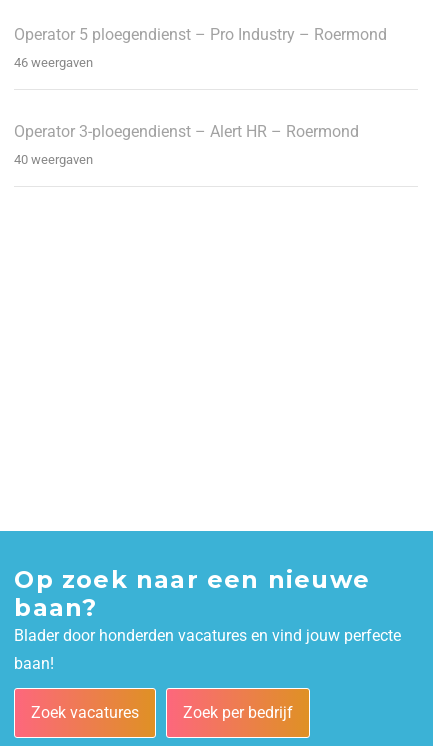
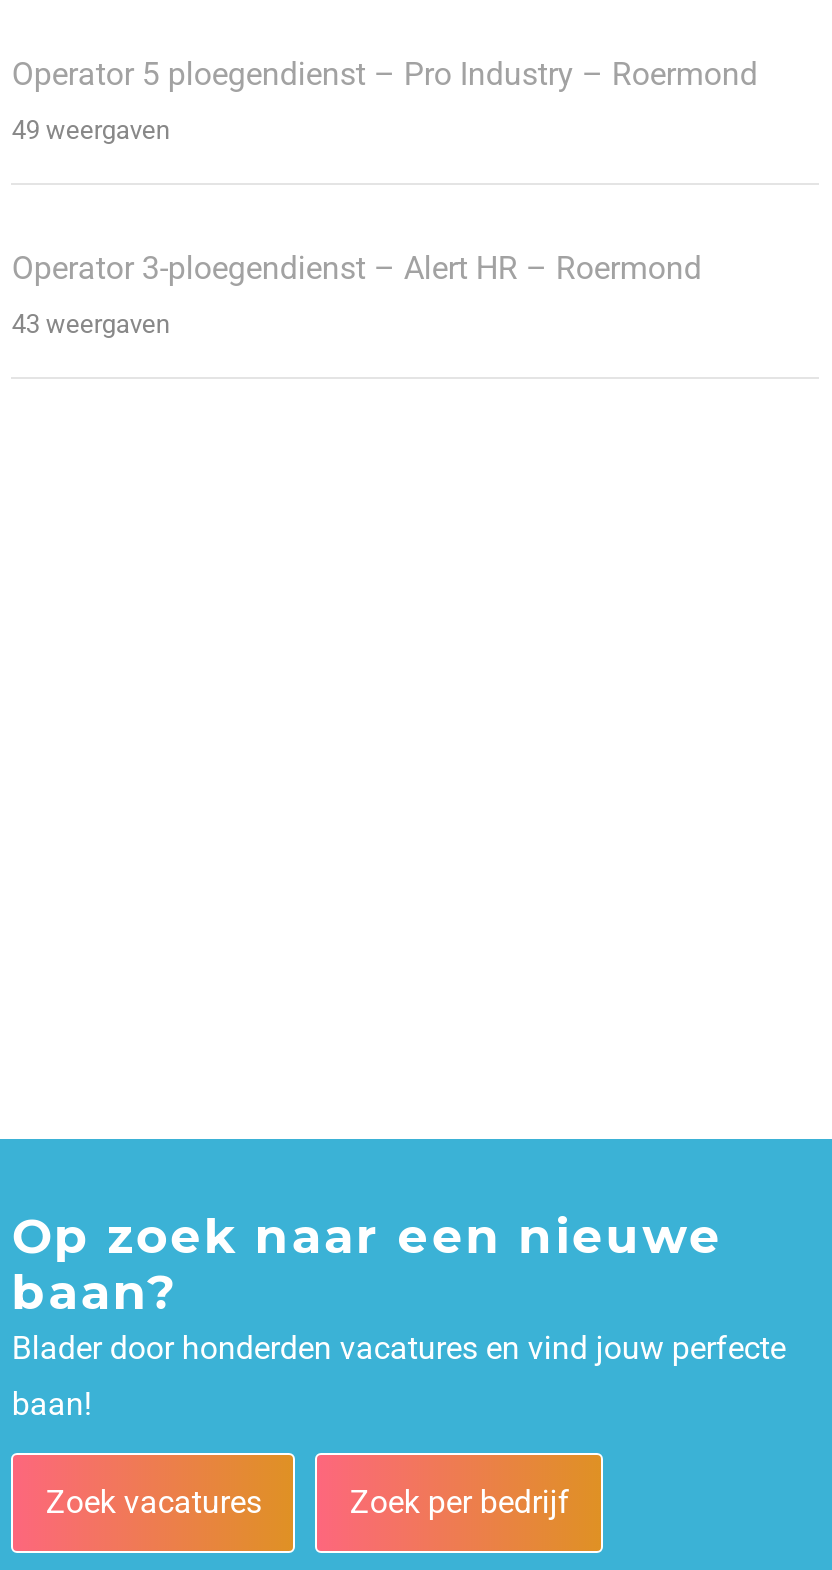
[14,55,93,70] 46 weergaven -> [12,115,170,145] 49 weergaven
[14,152,93,167] 40 weergaven -> [12,309,170,339] 43 weergaven

